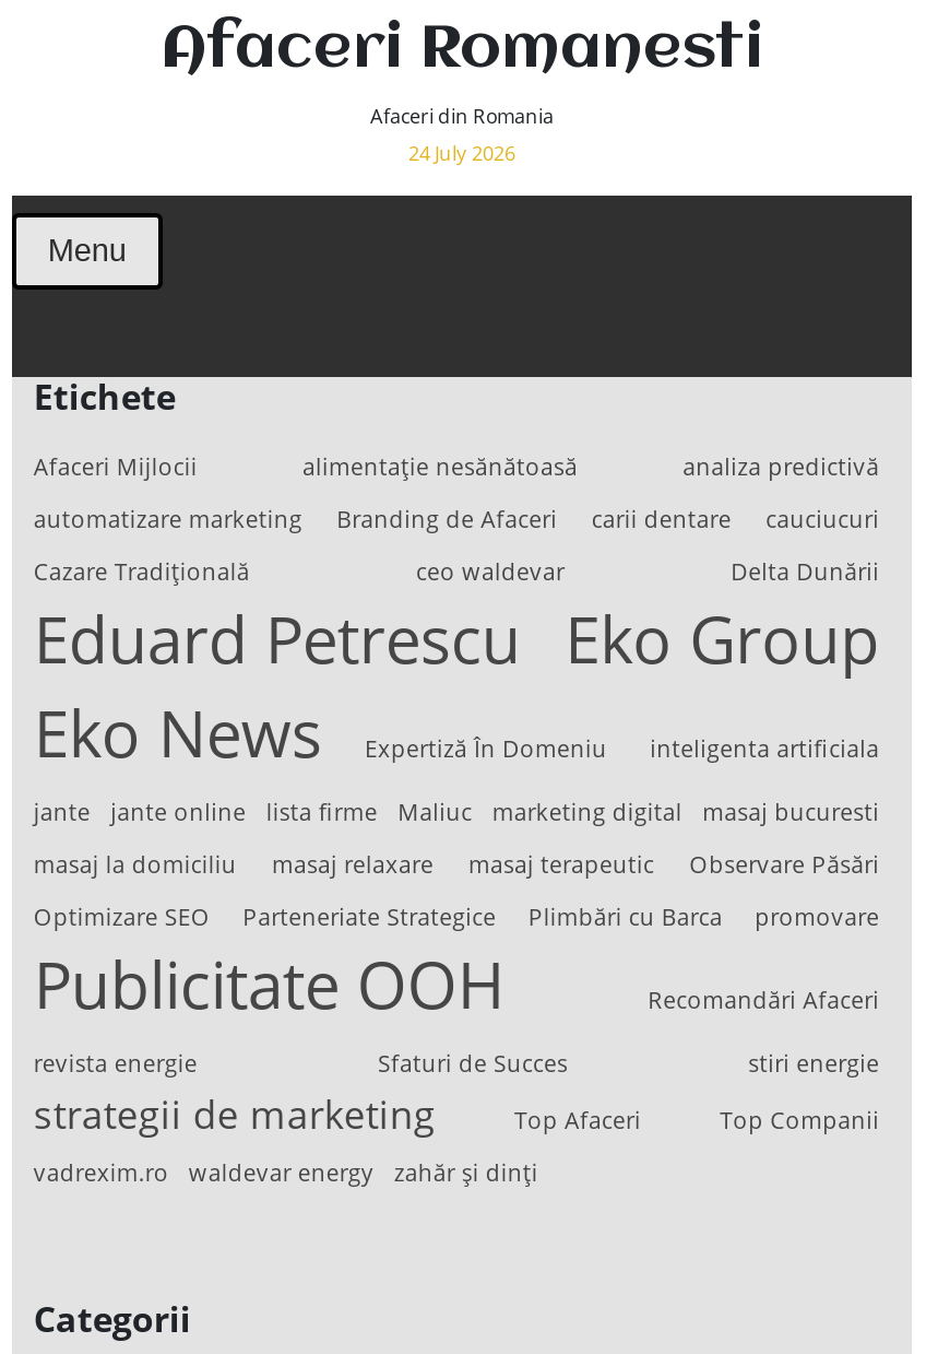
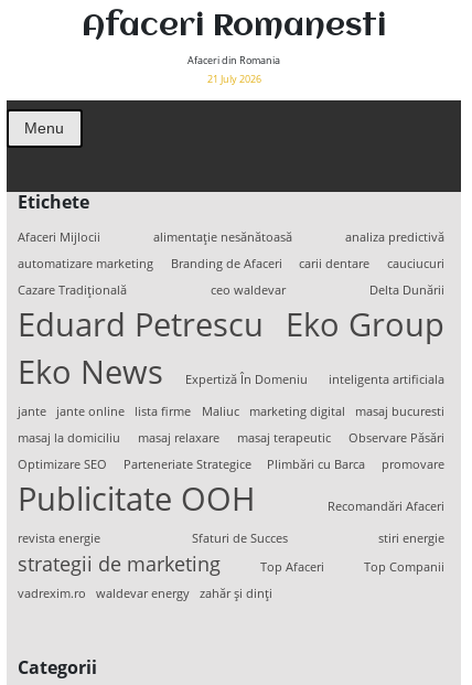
[408,139,515,167] 24 July 2026 -> [207,72,261,86] 21 July 2026

